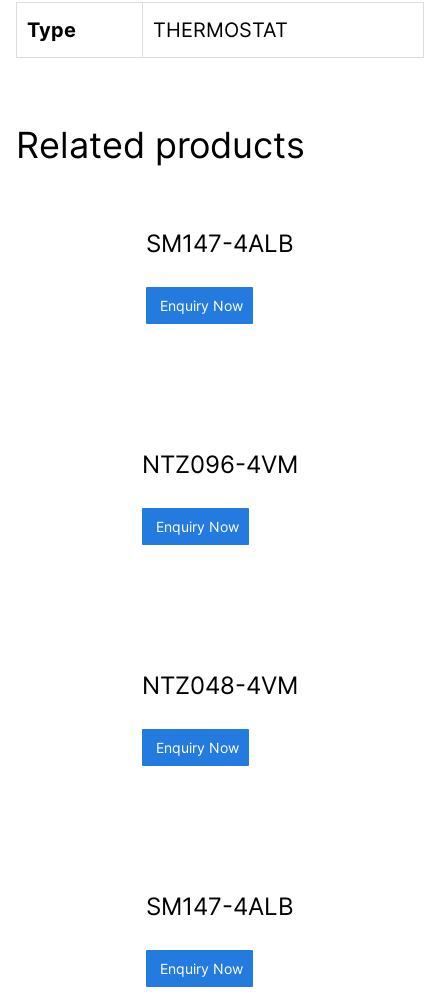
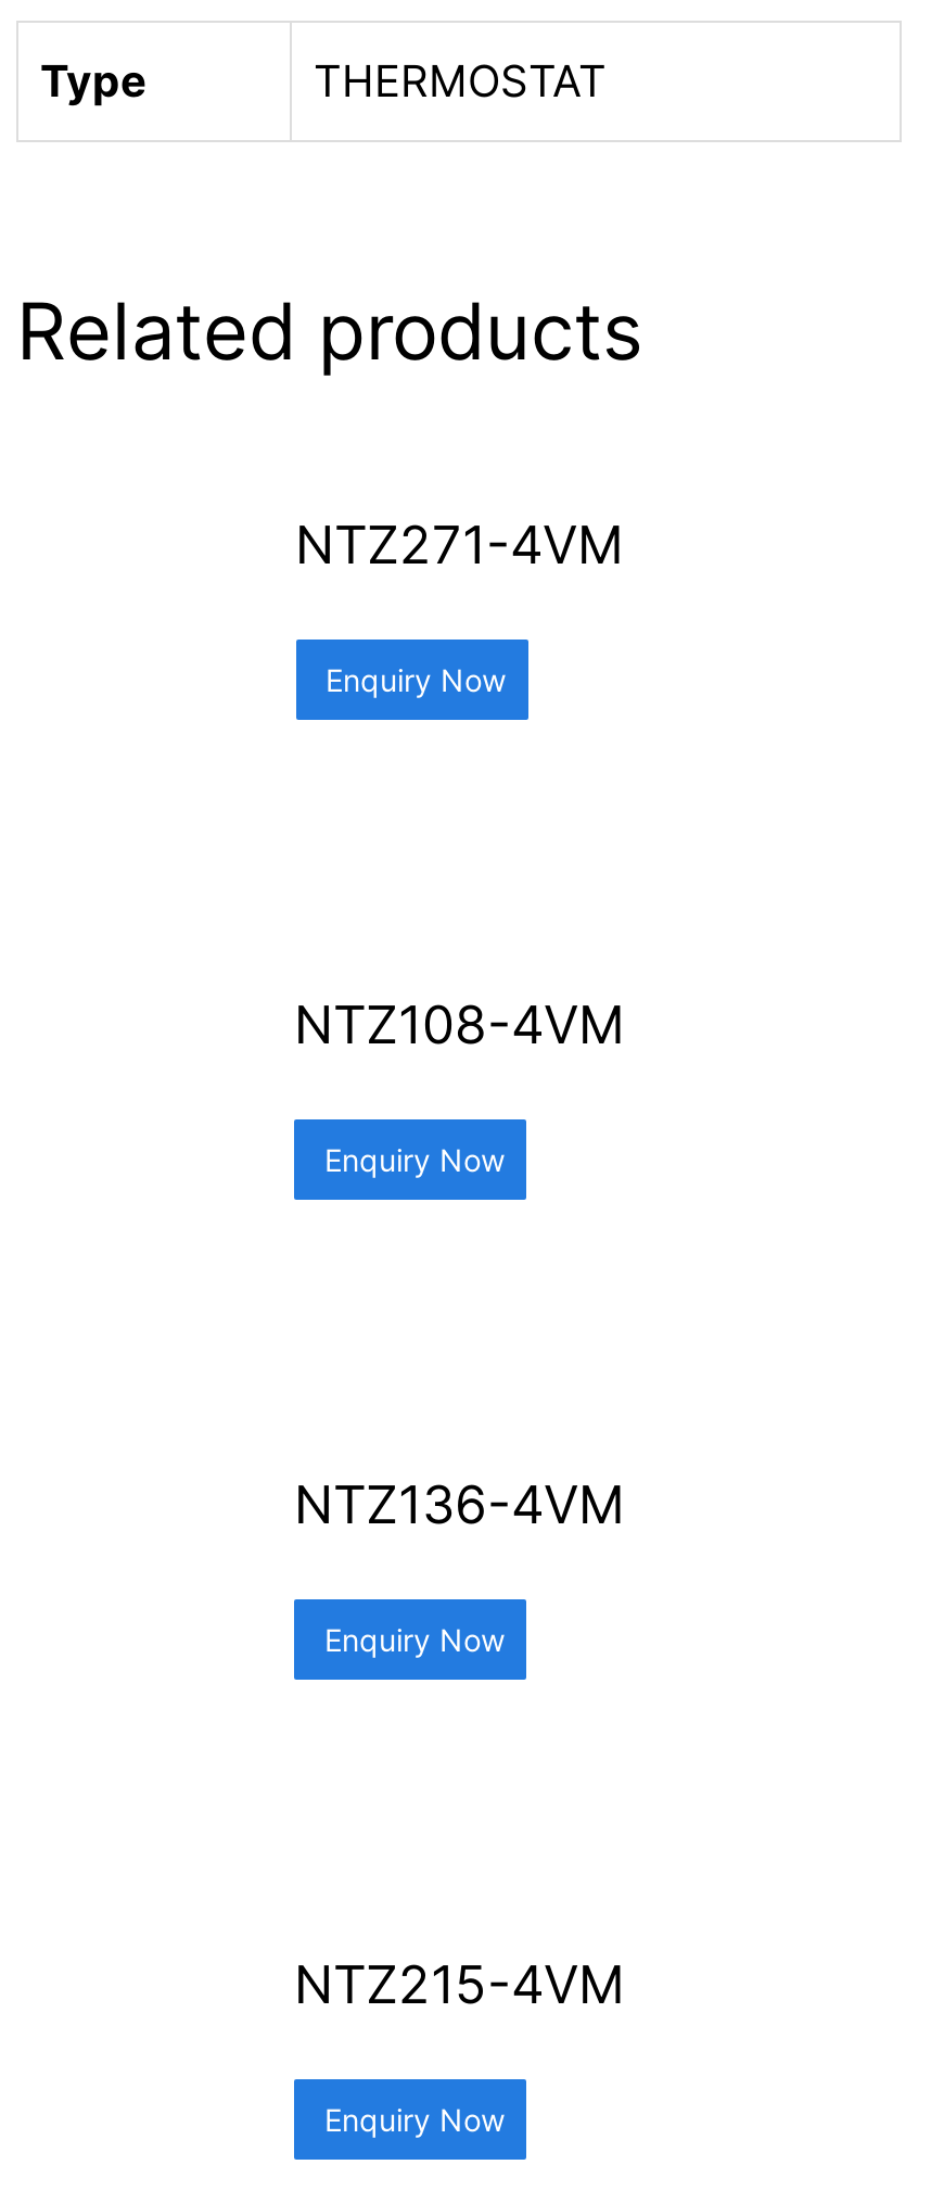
[146,229,294,258] SM147-4ALB -> [295,514,623,577] NTZ271-4VM
[142,450,298,479] NTZ096-4VM -> [294,993,624,1056] NTZ108-4VM
[142,671,298,700] NTZ048-4VM -> [294,1473,624,1536] NTZ136-4VM
[146,892,294,921] SM147-4ALB -> [294,1953,624,2016] NTZ215-4VM

